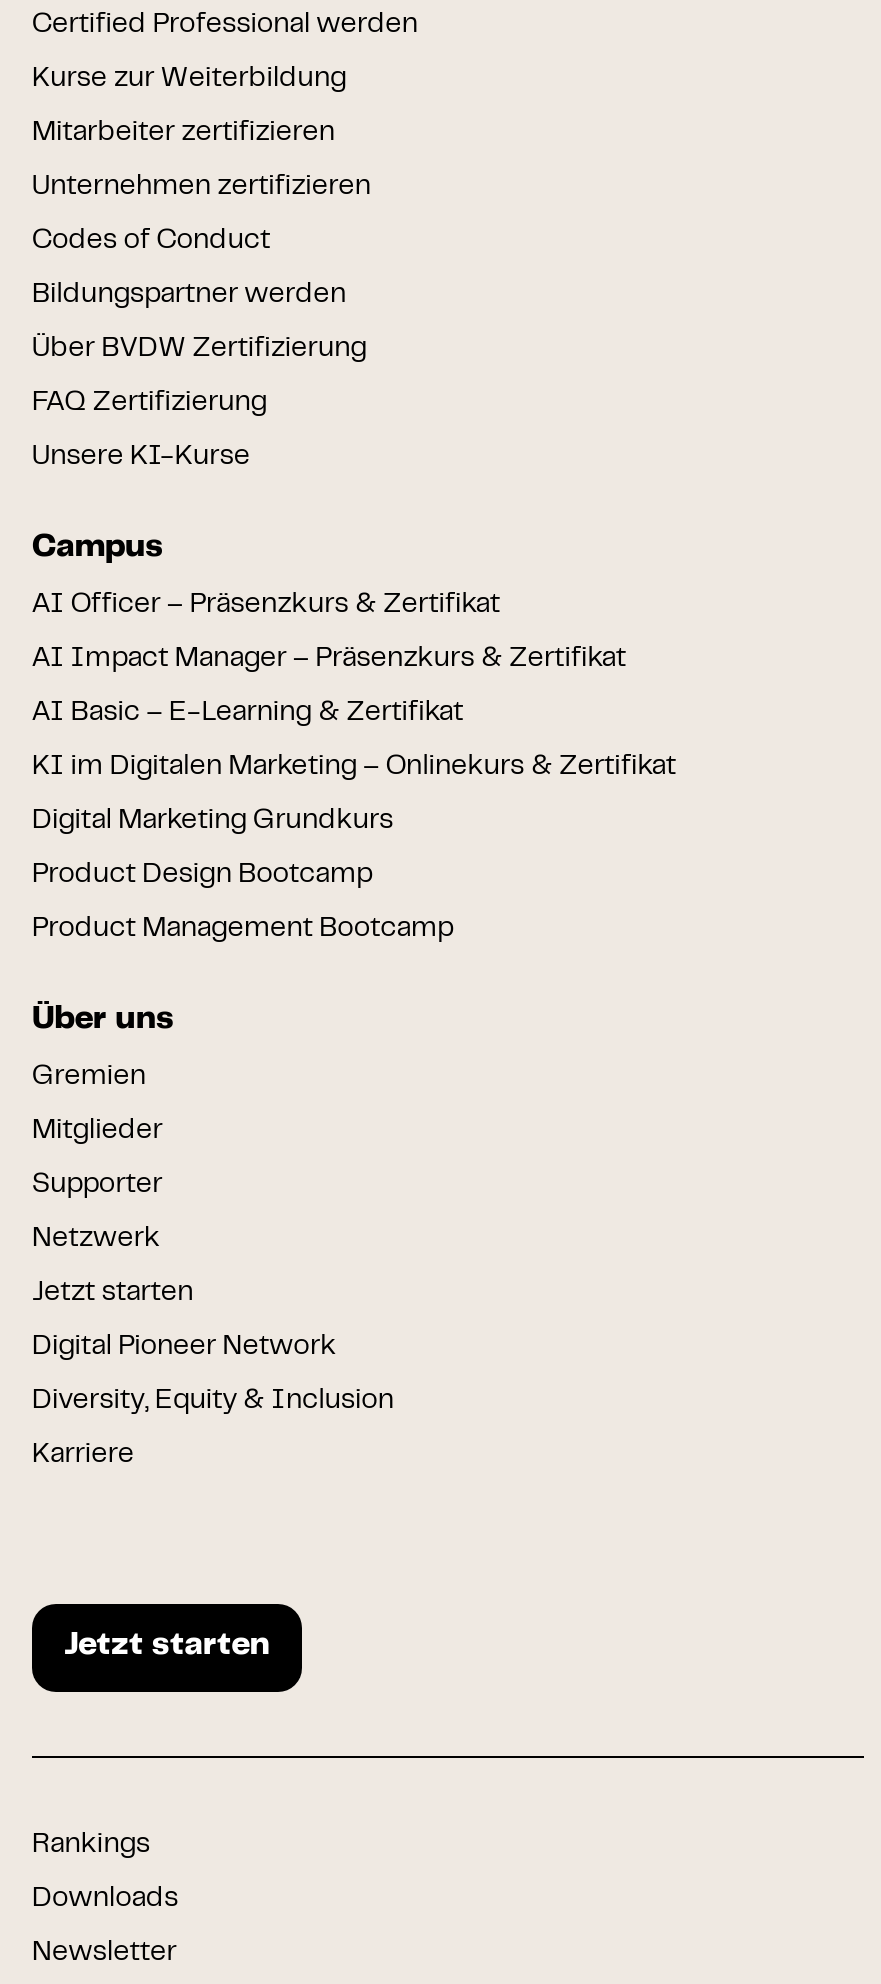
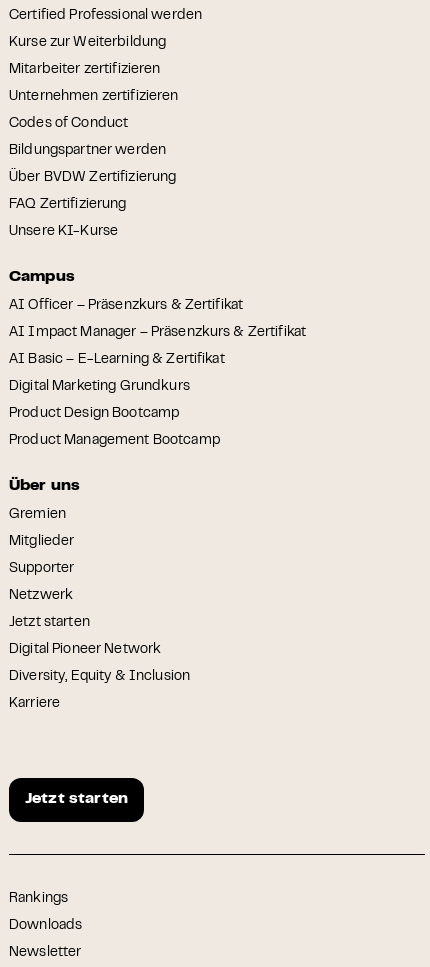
[32,755,676,779] KI im Digitalen Marketing – Onlinekurs & Zertifikat -> none

